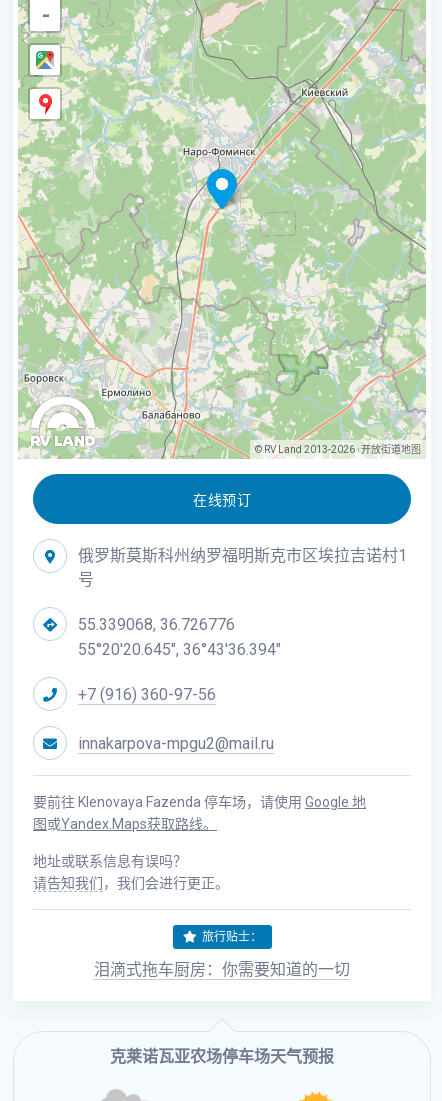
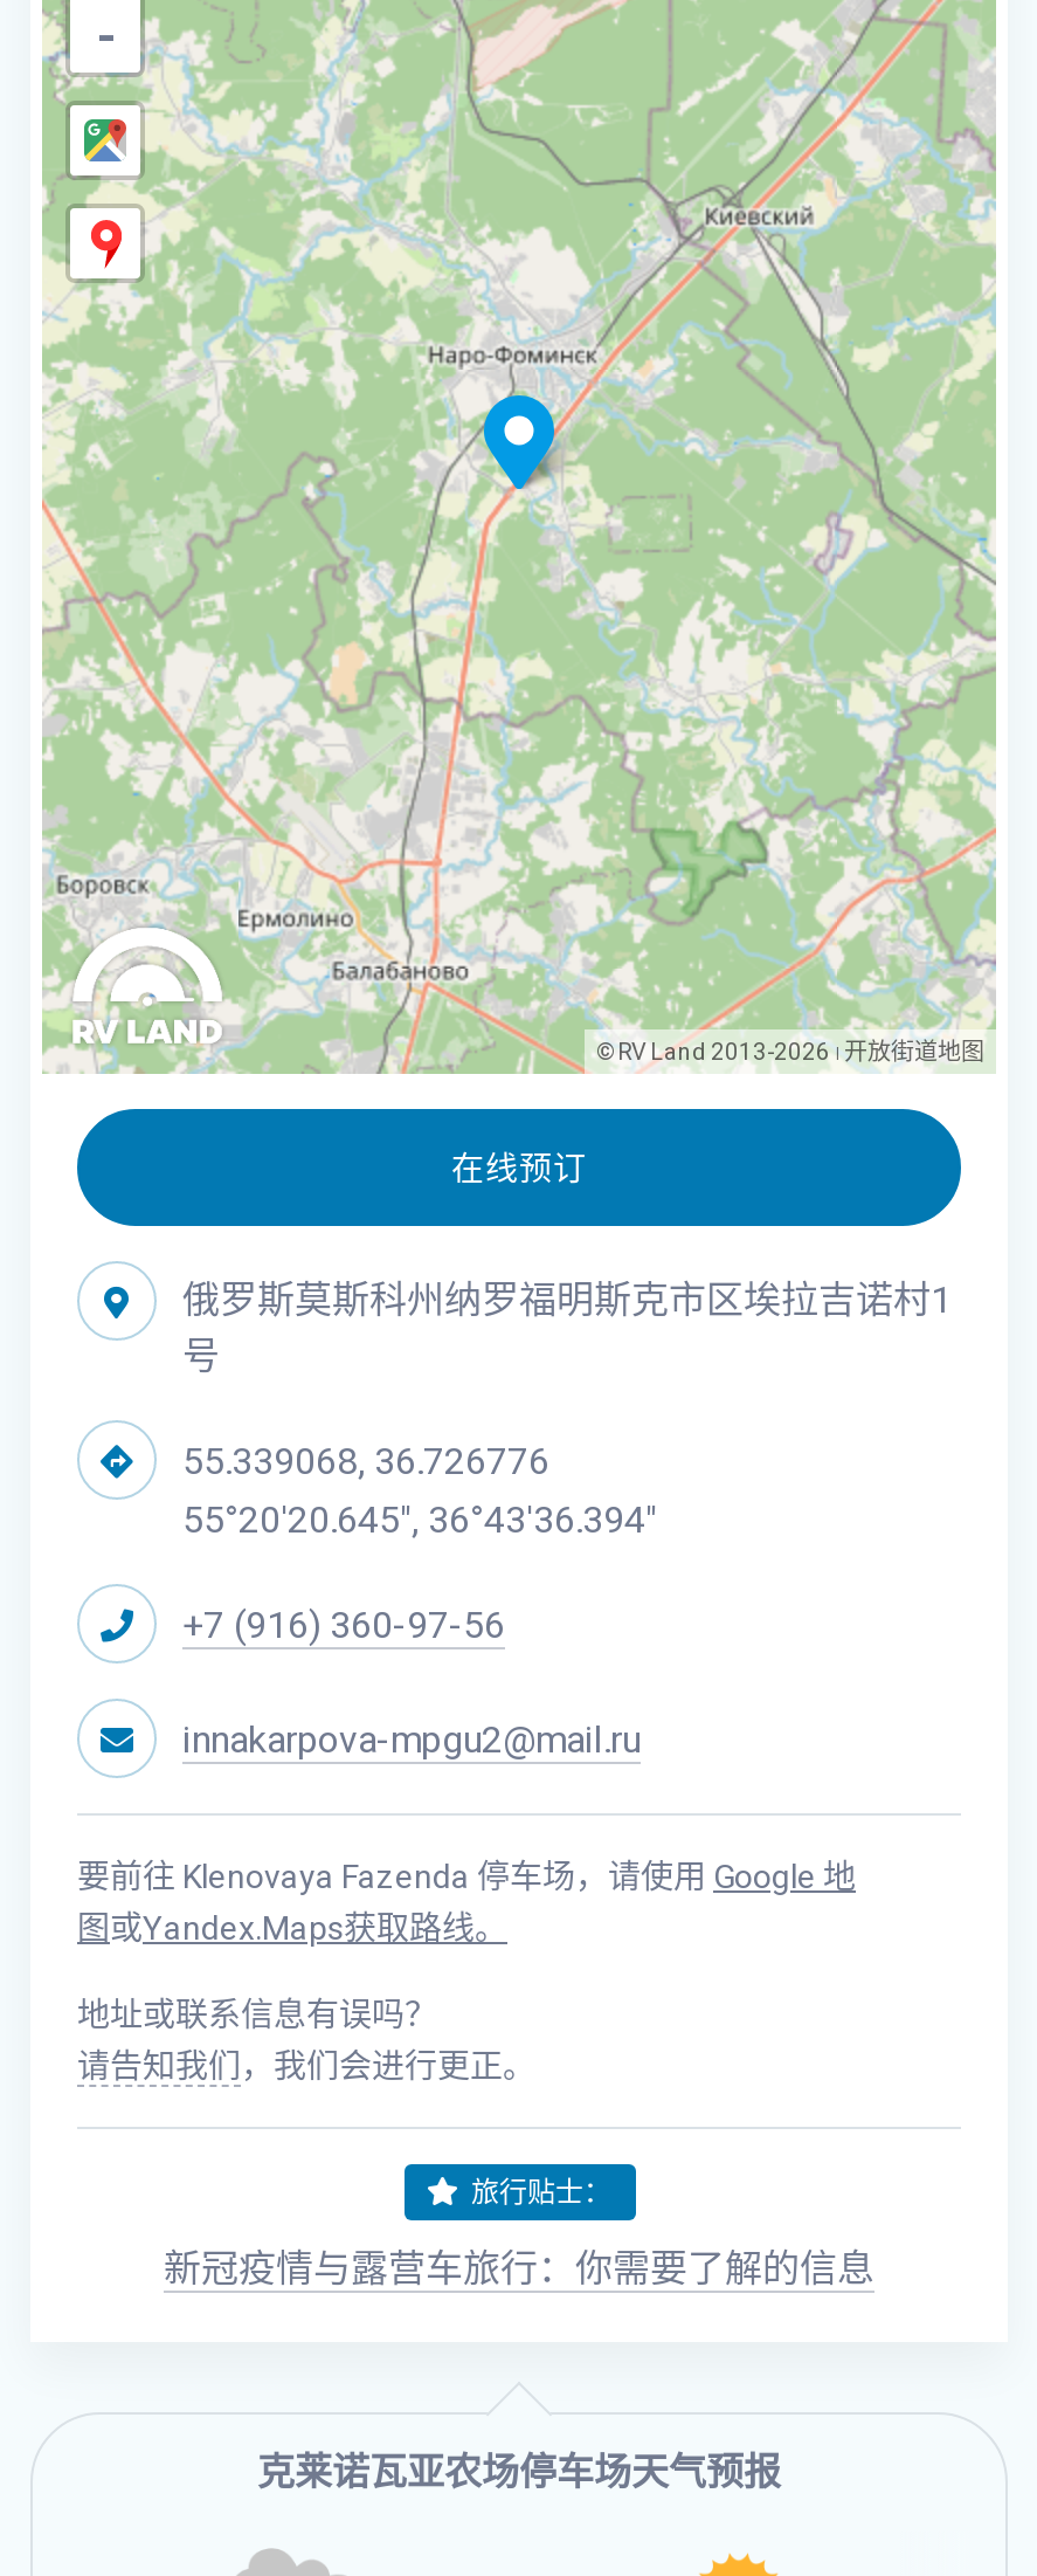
[94,960,350,979] 泪滴式拖车厨房：你需要知道的一切 -> [164,2246,874,2291] 新冠疫情与露营车旅行：你需要了解的信息

